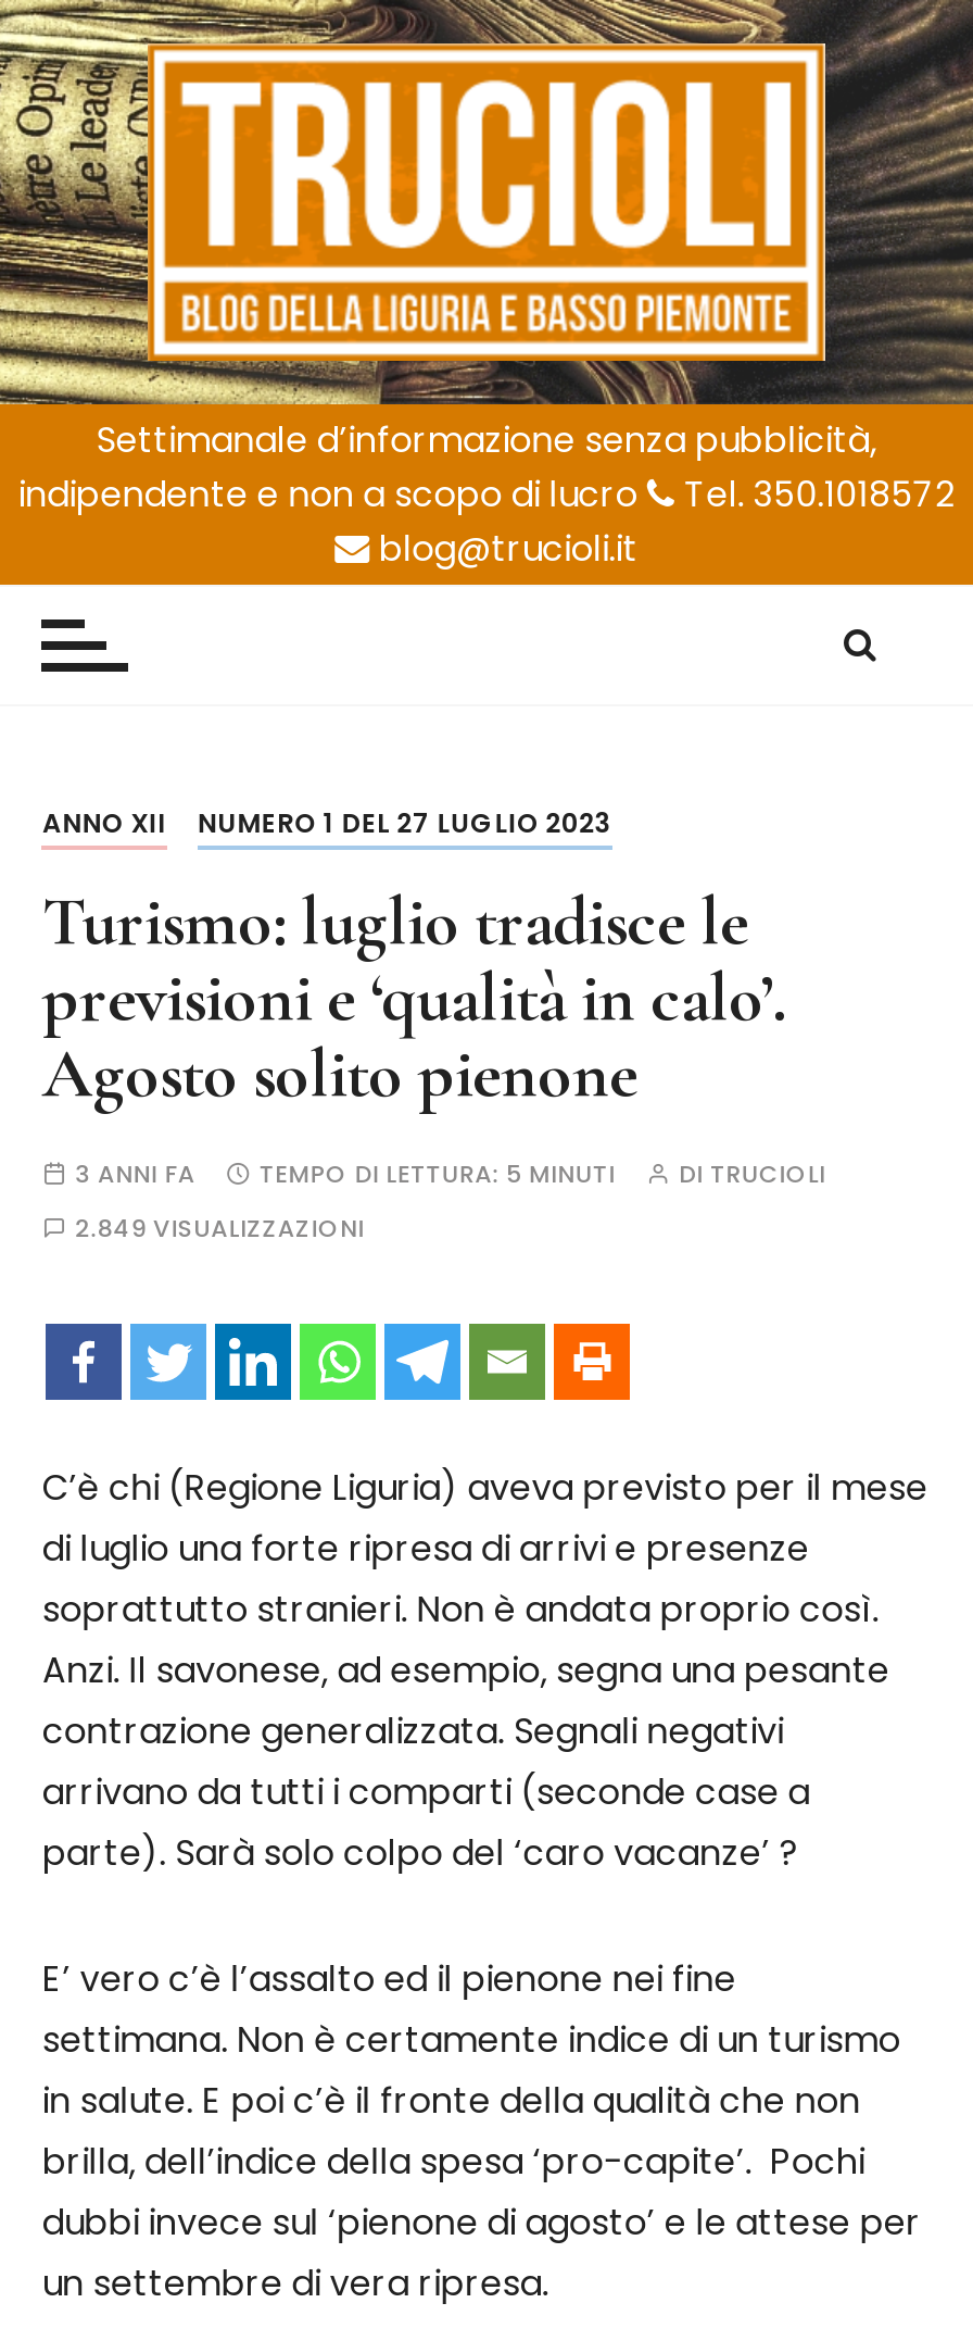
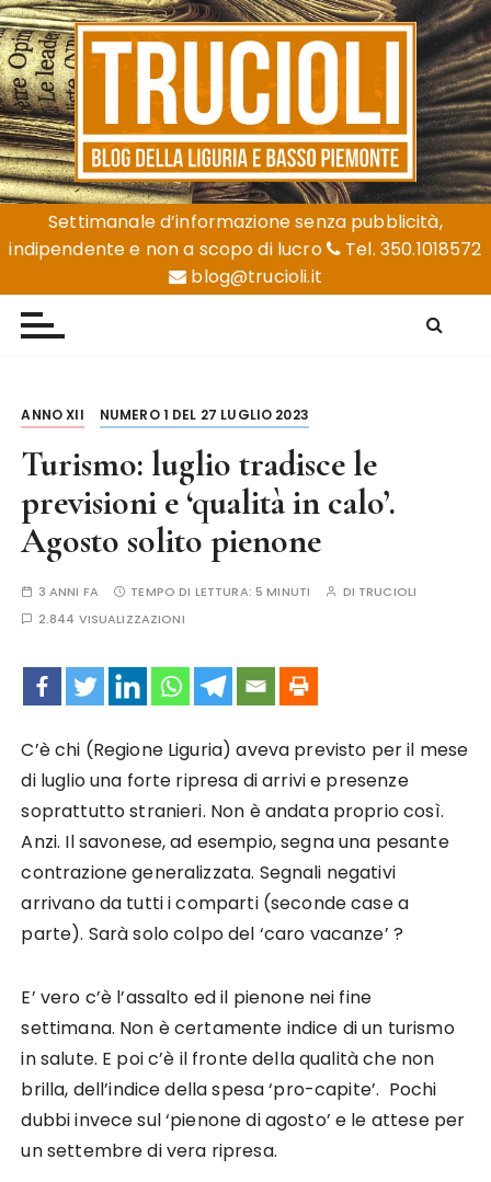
[75,1211,364,1246] 2.849 VISUALIZZAZIONI -> [38,610,185,628] 2.844 VISUALIZZAZIONI

